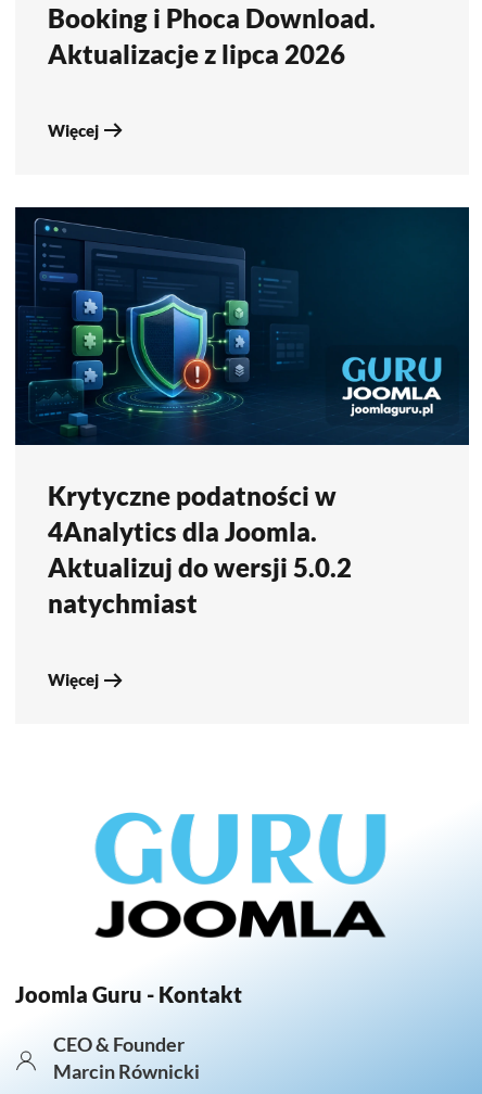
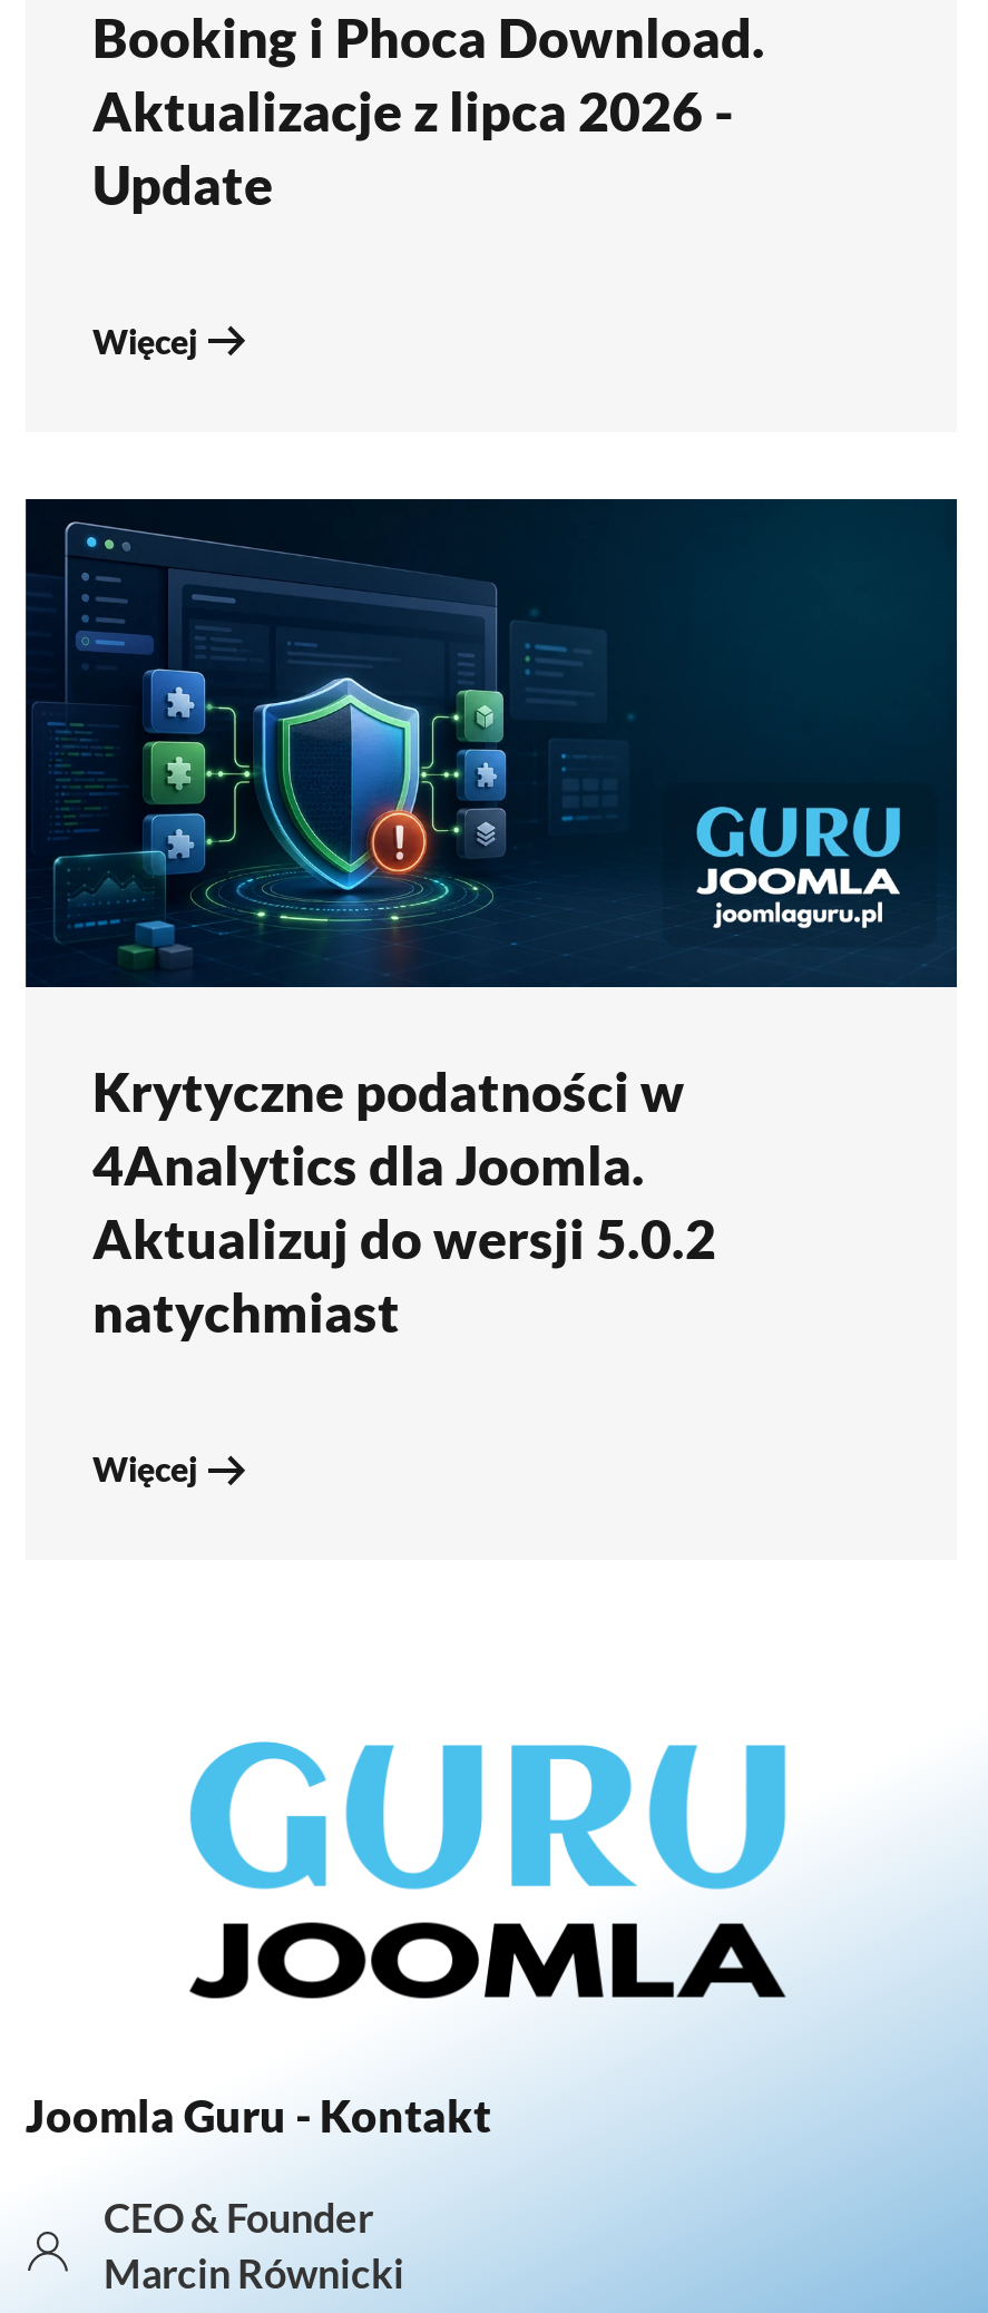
[48,38,345,69] Aktualizacje z lipca 2026 -> [92,78,734,216] Aktualizacje z lipca 2026 - | Update

